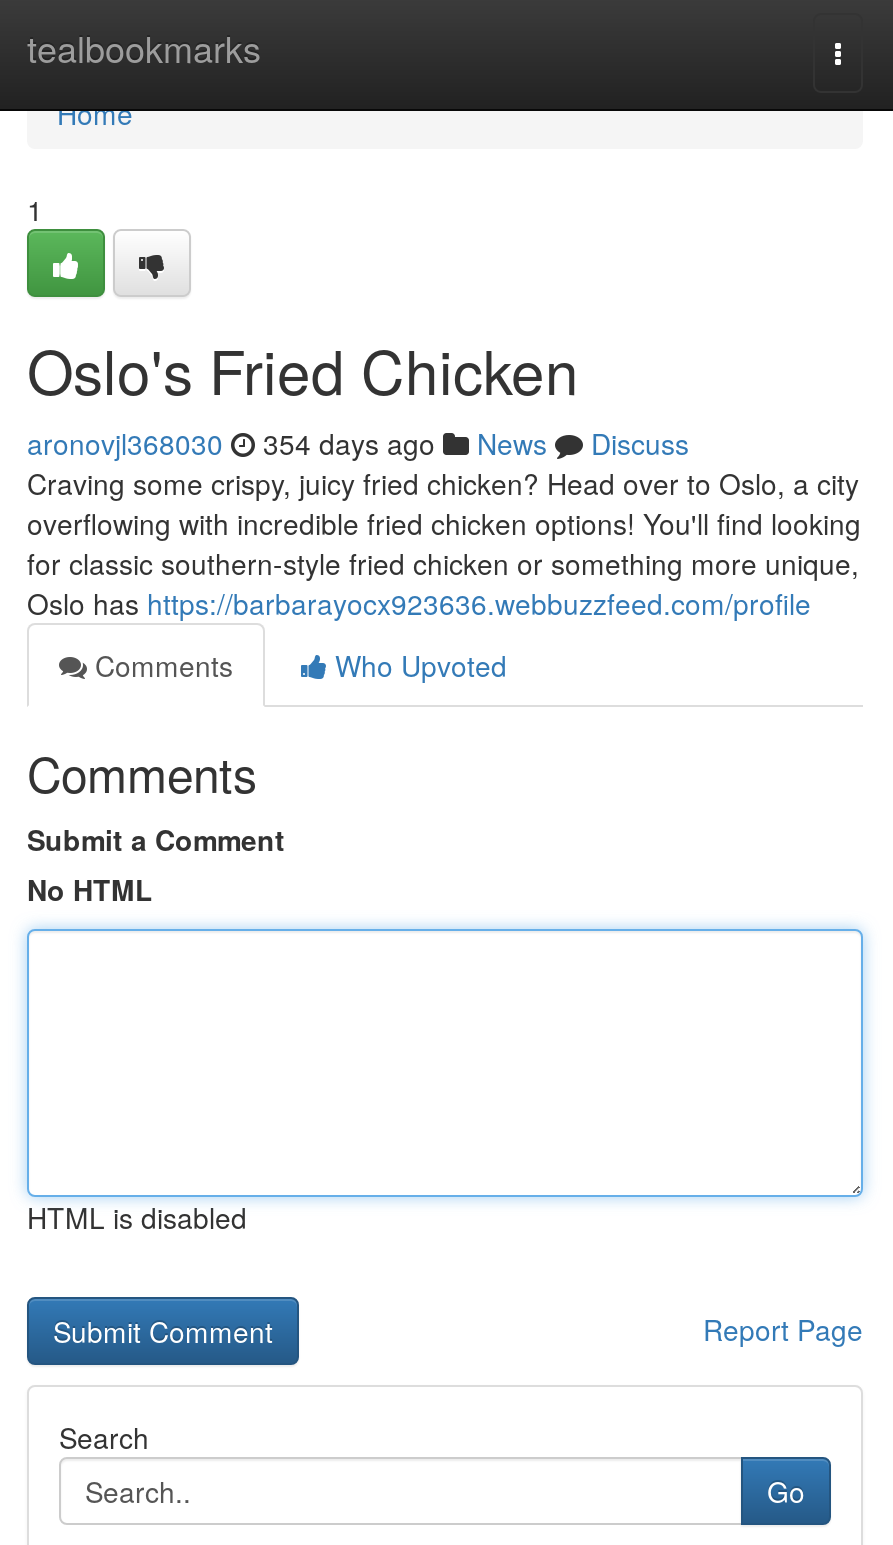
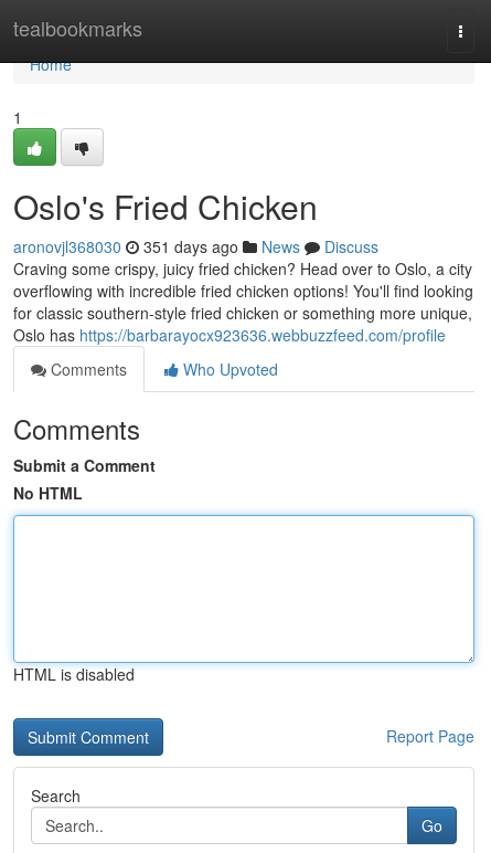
[27,423,689,463] aronovjl368030 354 days ago News Discuss -> [13,235,378,257] aronovjl368030 351 days ago News Discuss

